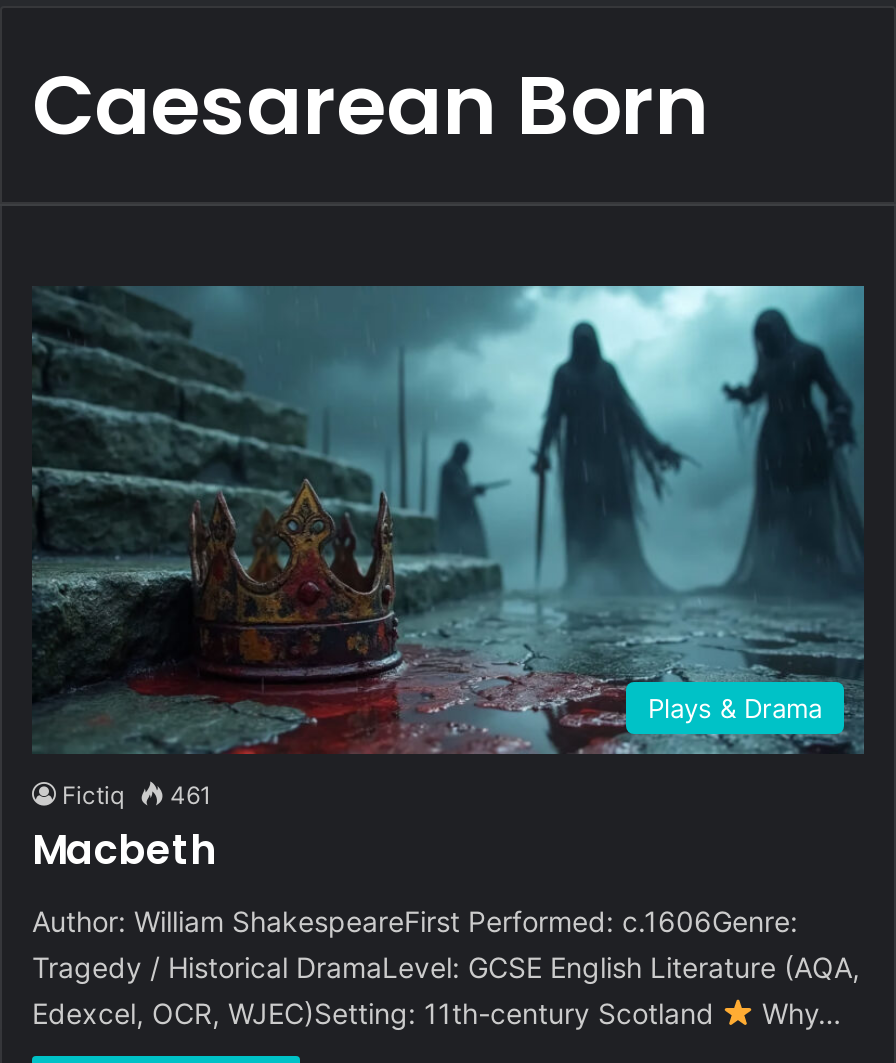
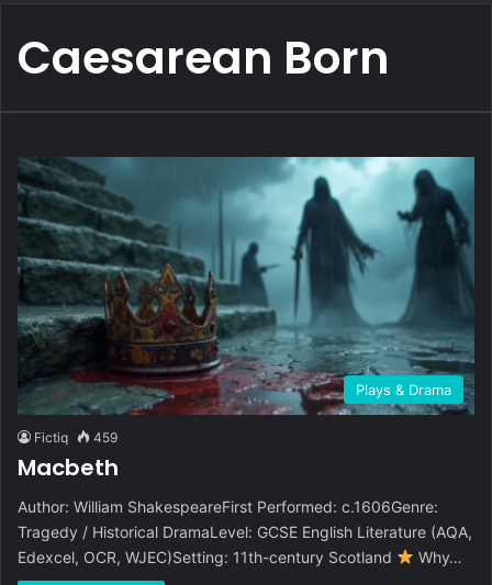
[62,780,212,810] Fictiq 461 -> [34,429,118,445] Fictiq 459

